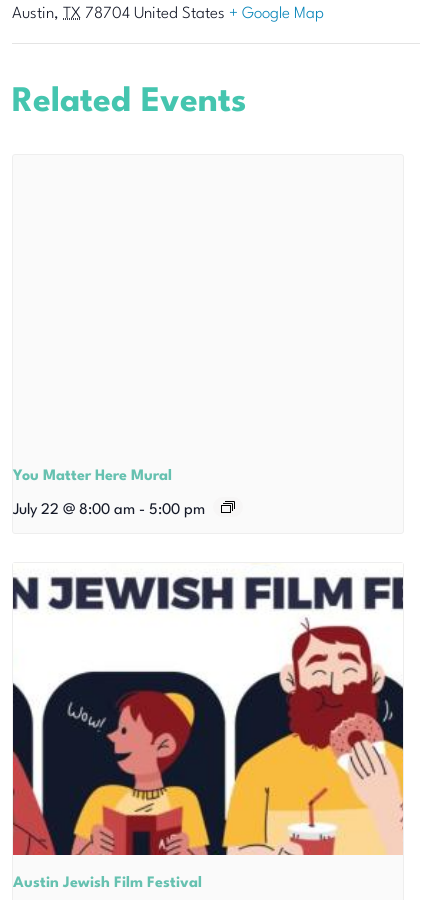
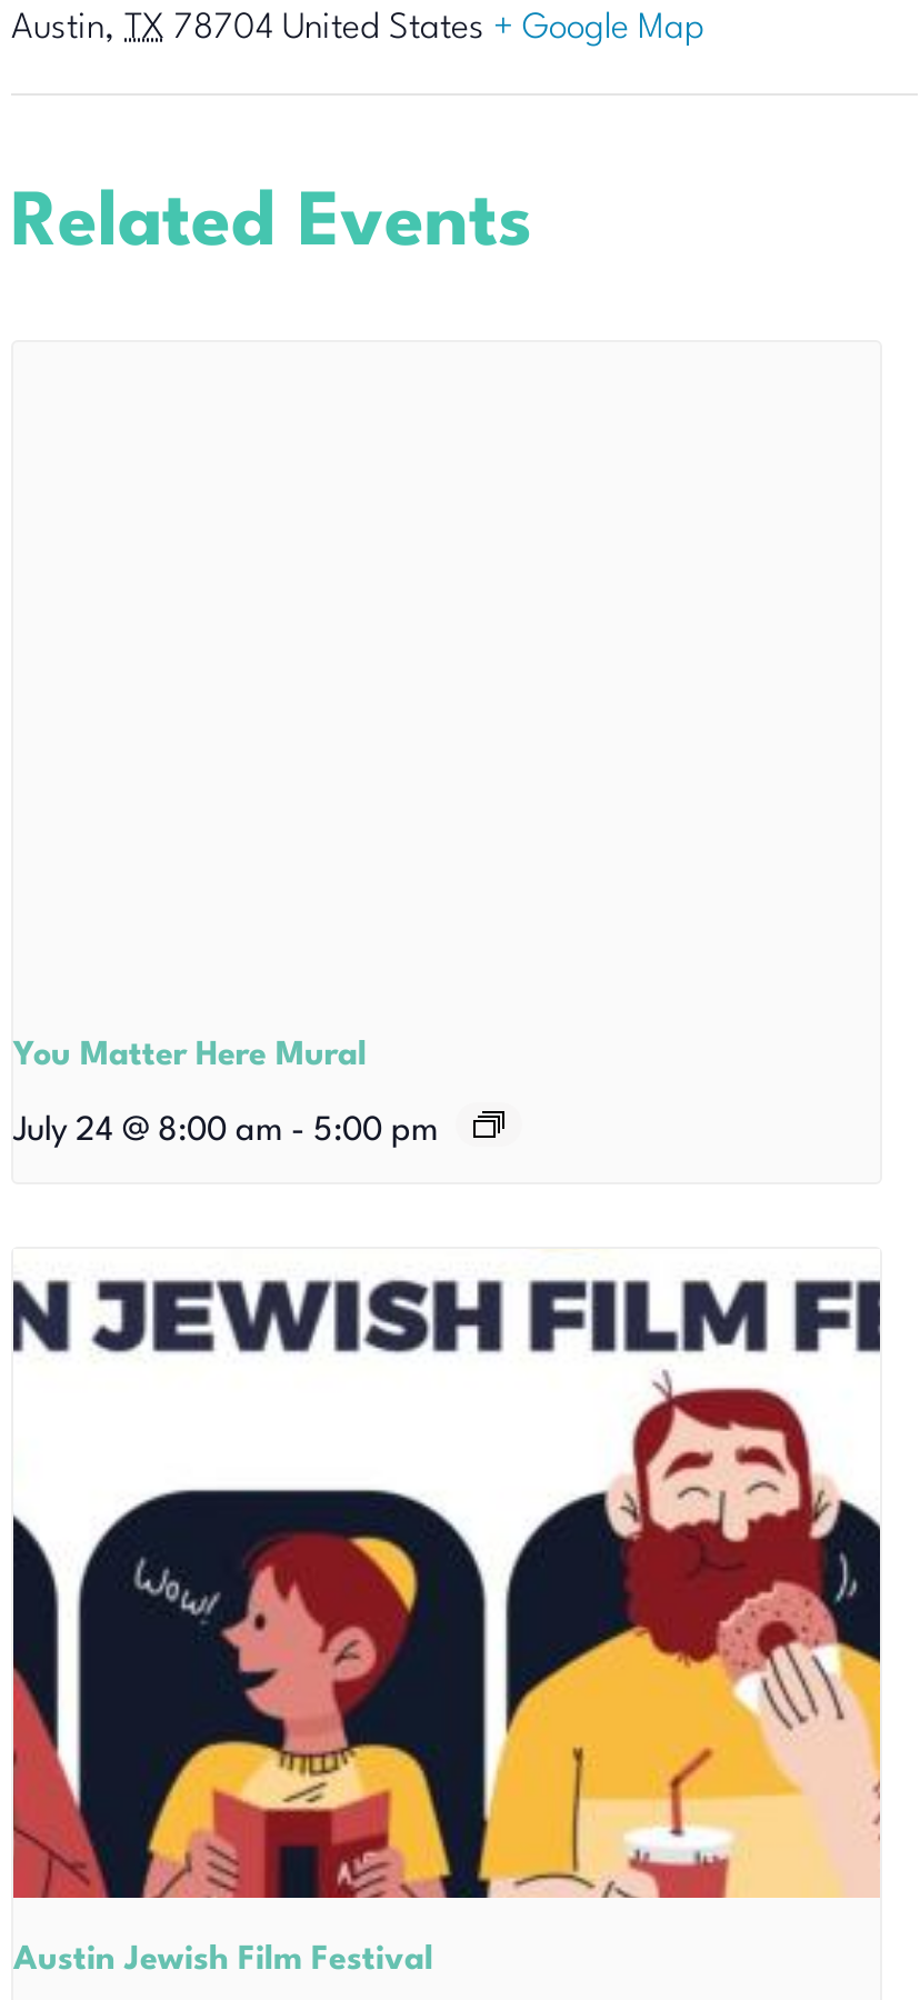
[13,503,205,518] July 22 @ 8:00 am - 5:00 pm -> [13,1115,438,1148] July 24 @ 8:00 am - 5:00 pm

